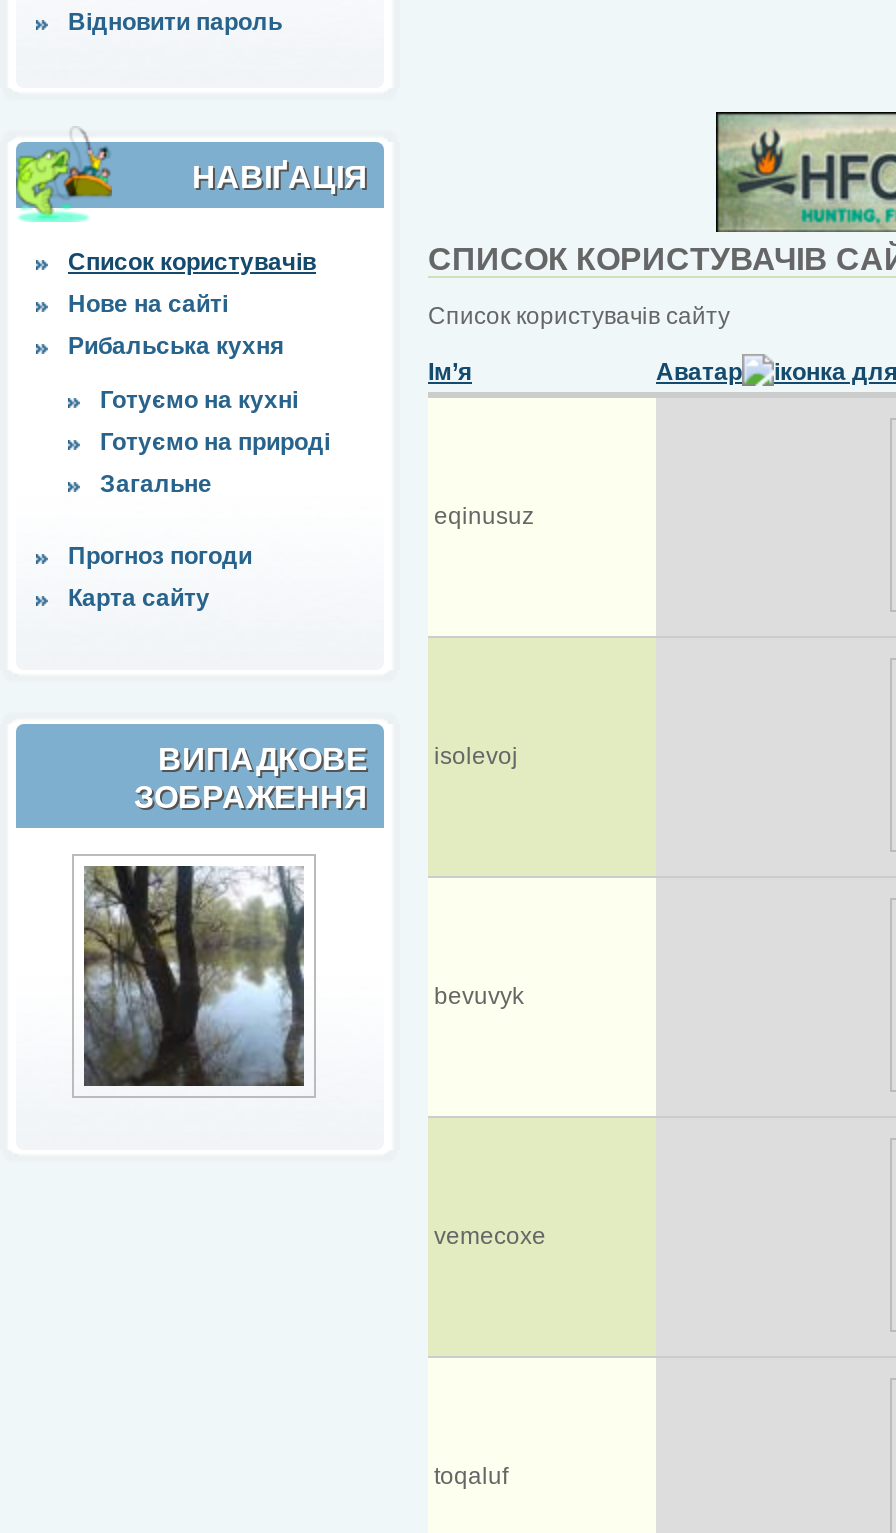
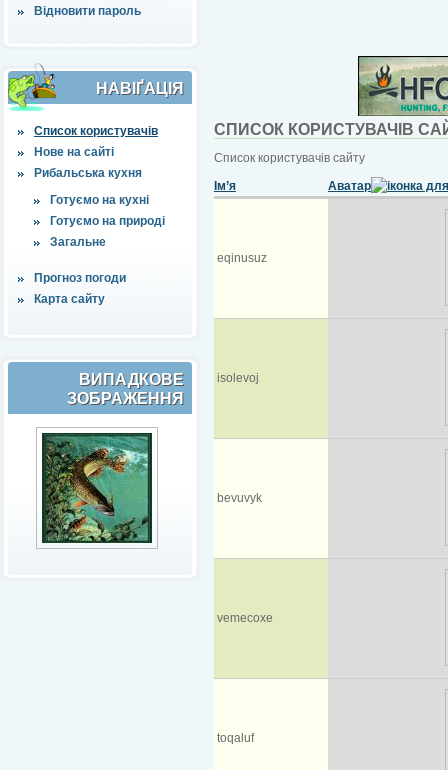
[82,864,306,1086] [image] -> [41,432,153,543] [image]

